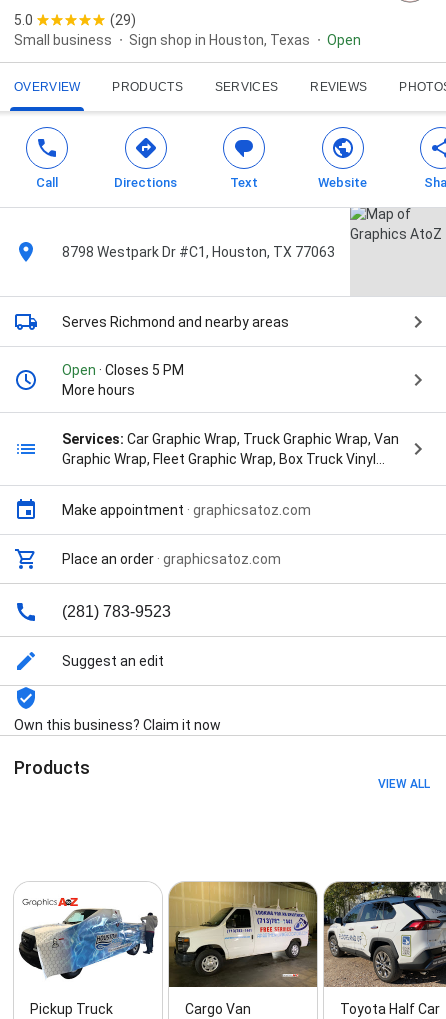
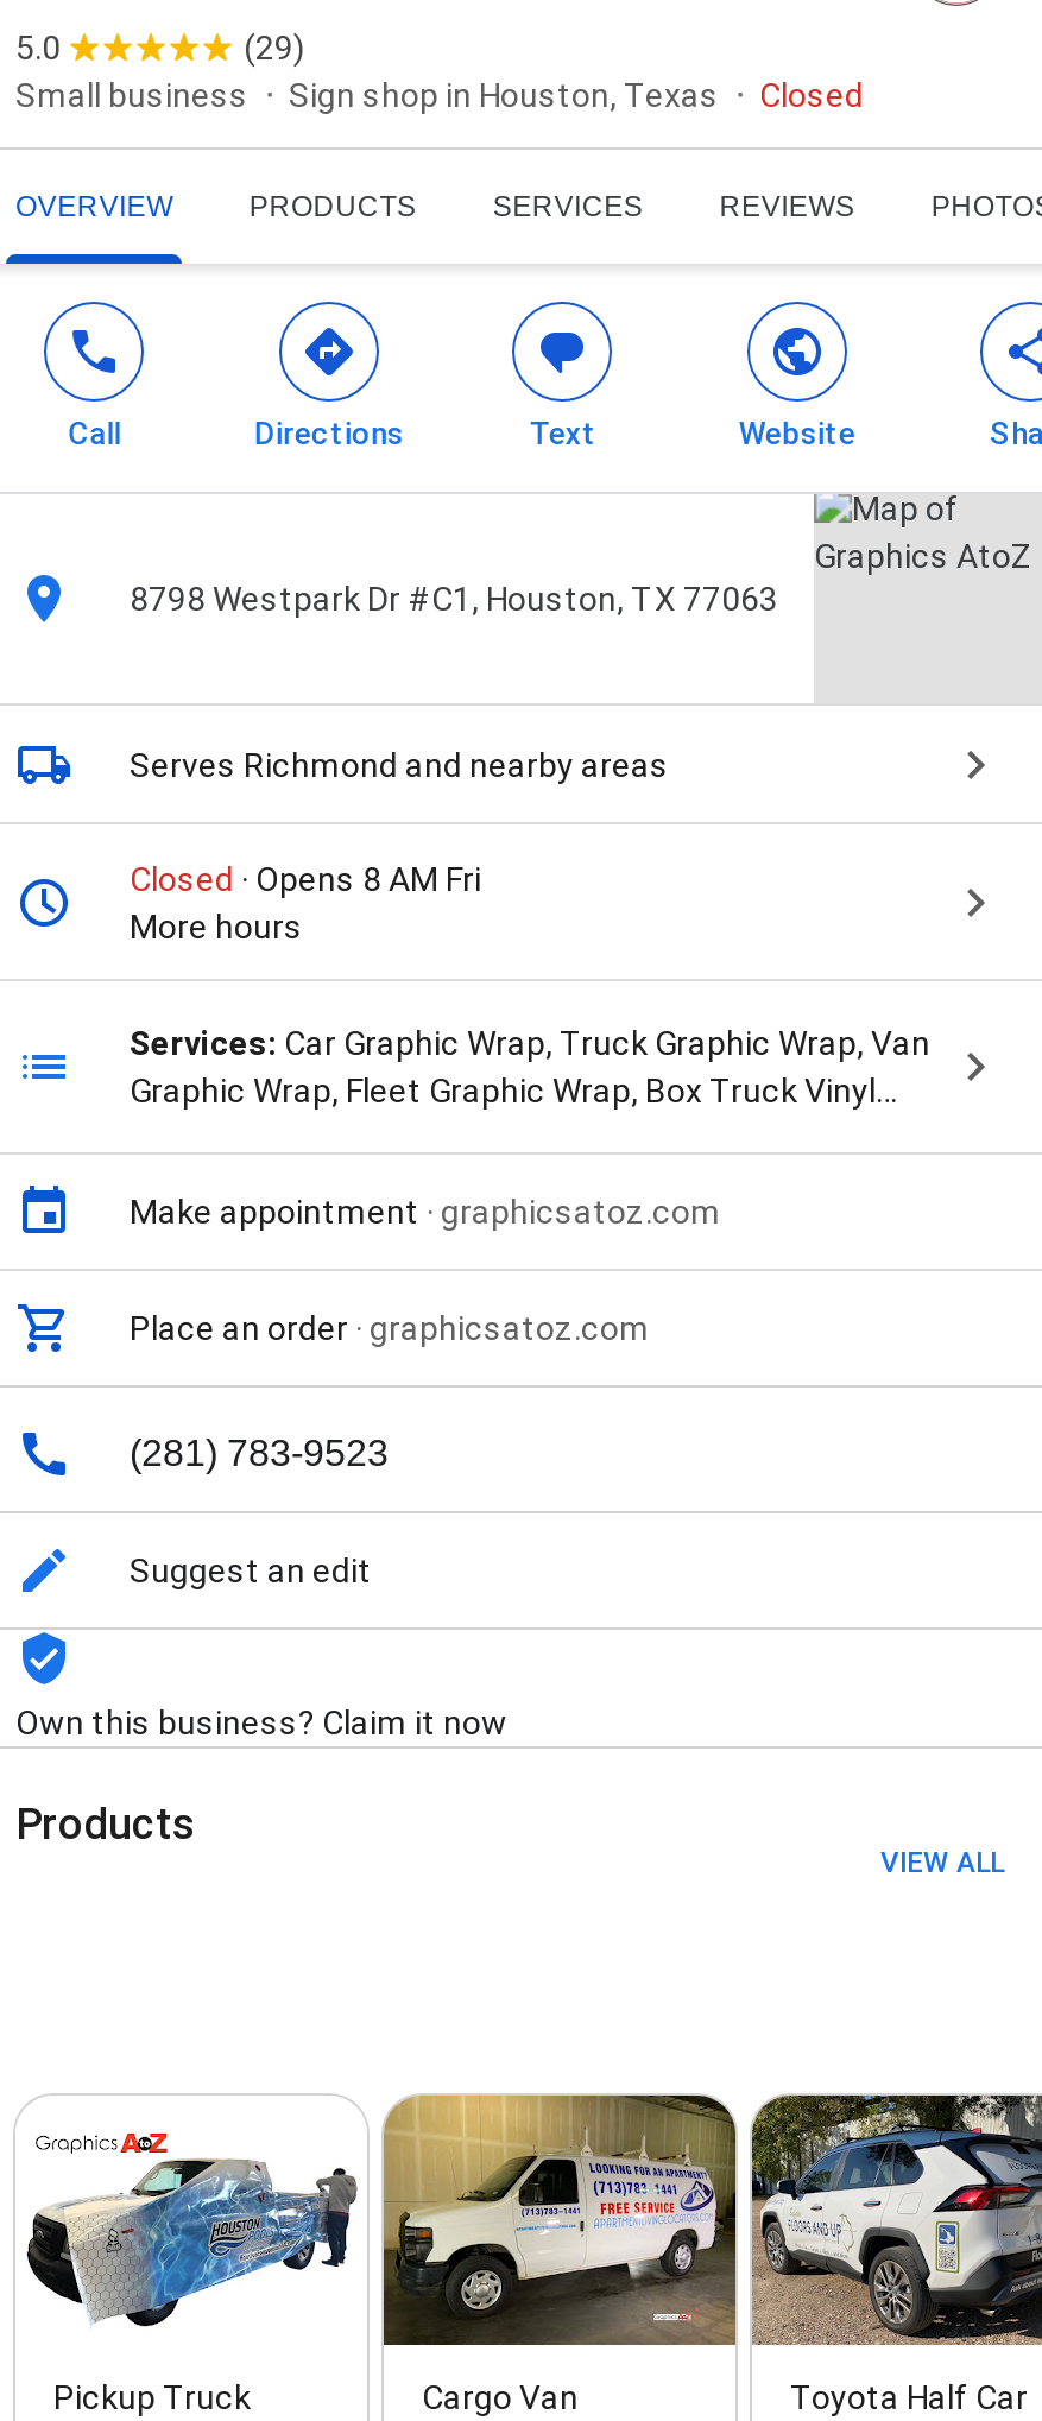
[327,32,361,48] Open -> [759,77,864,115] Closed
[62,362,184,378] Open · Closes 5 PM -> [130,861,481,899] Closed · Opens 8 AM Fri

